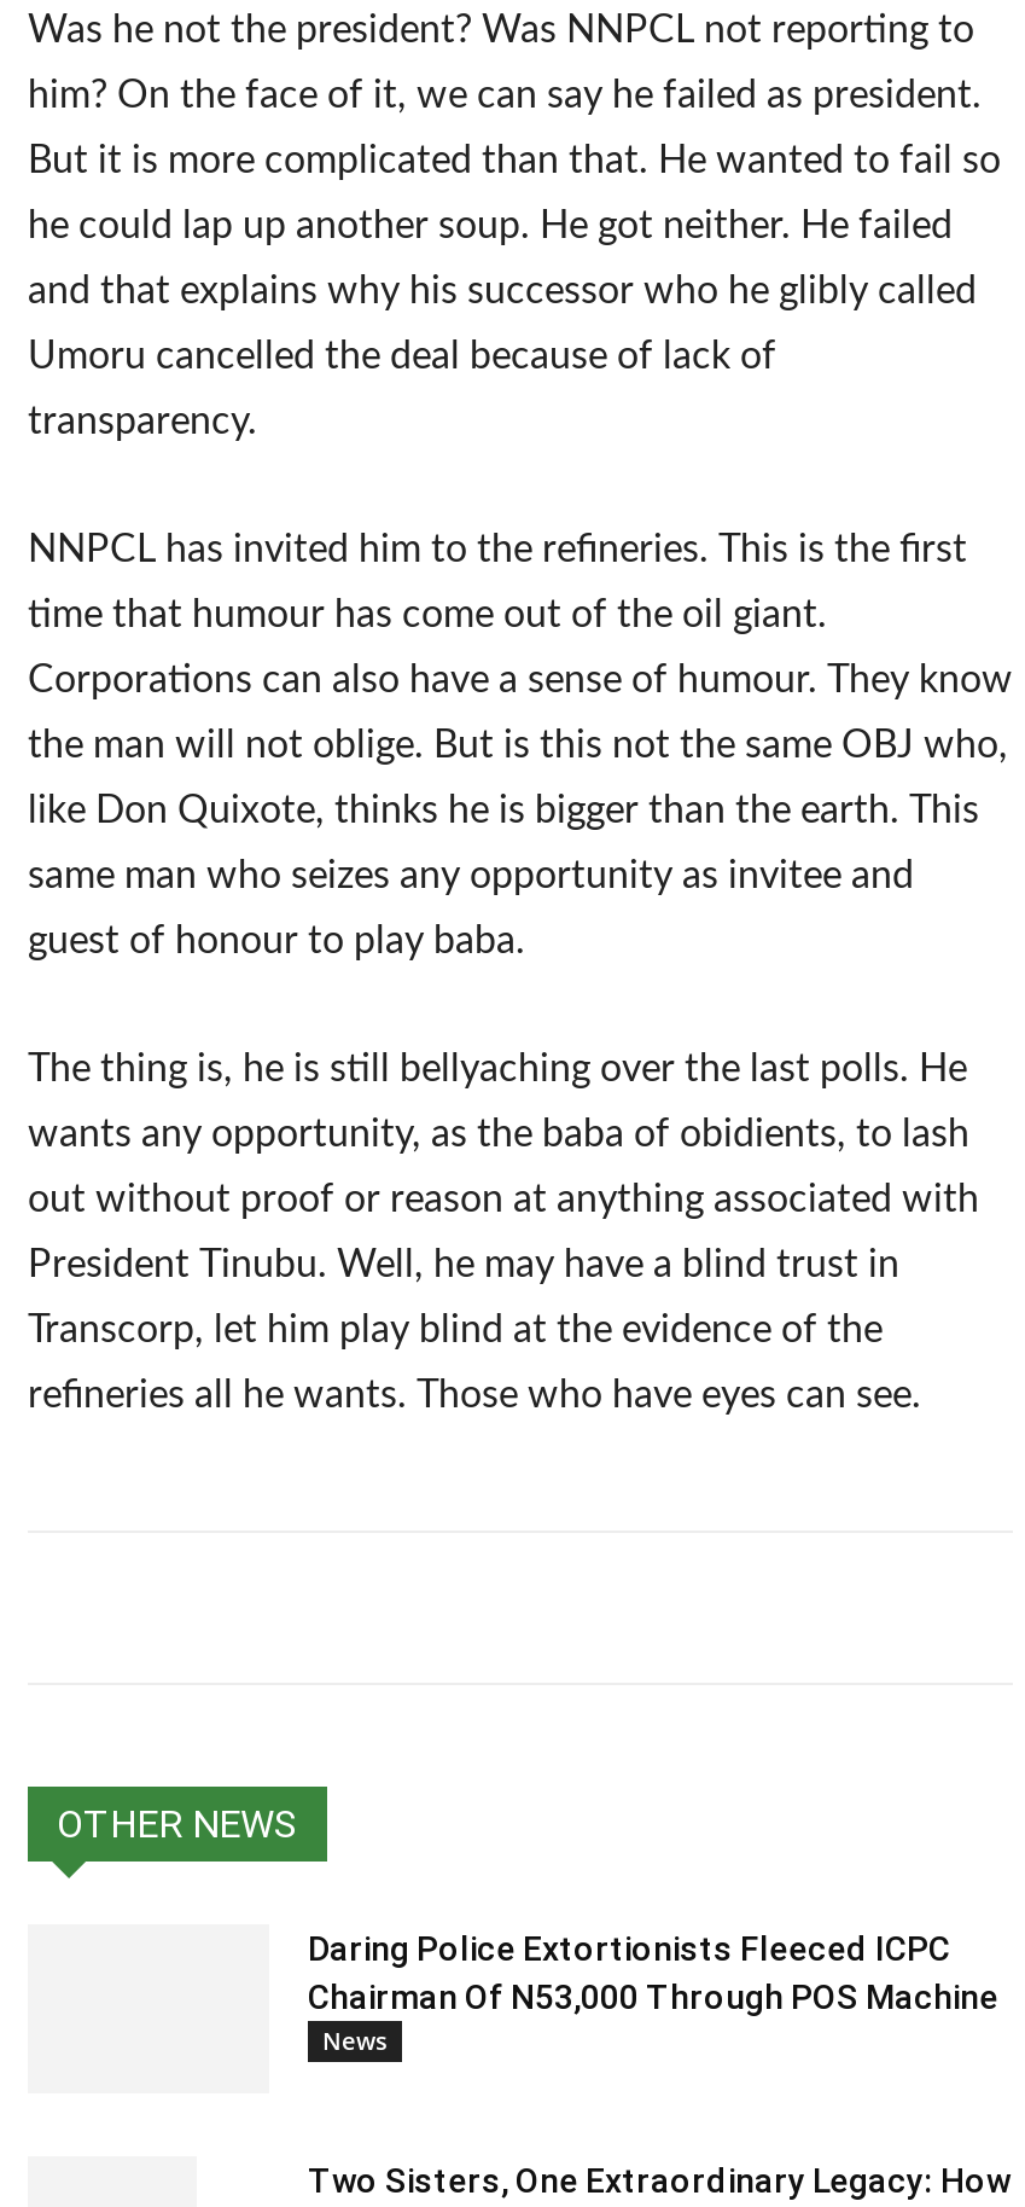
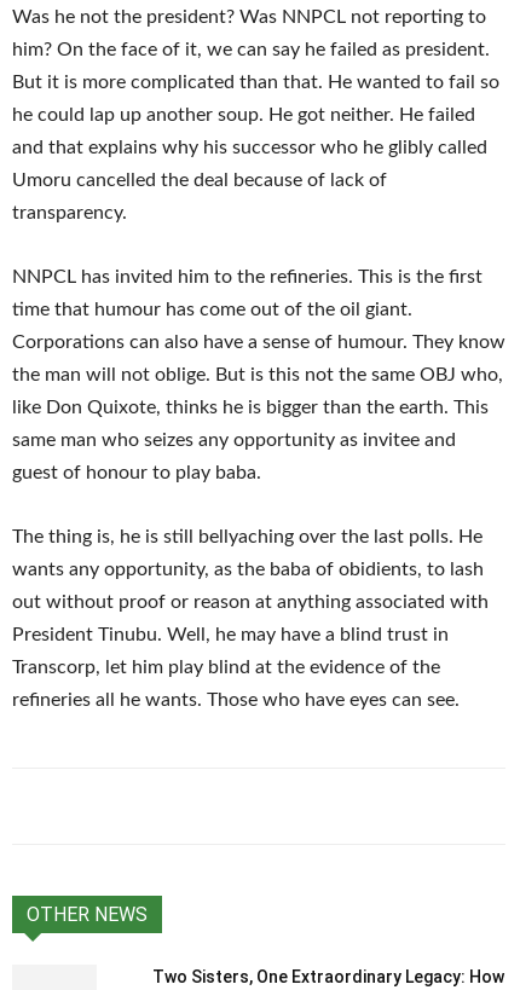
[308,1930,998,2058] Daring Police Extortionists Fleeced ICPC | Chairman Of N53,000 Through POS Machine | News -> none

